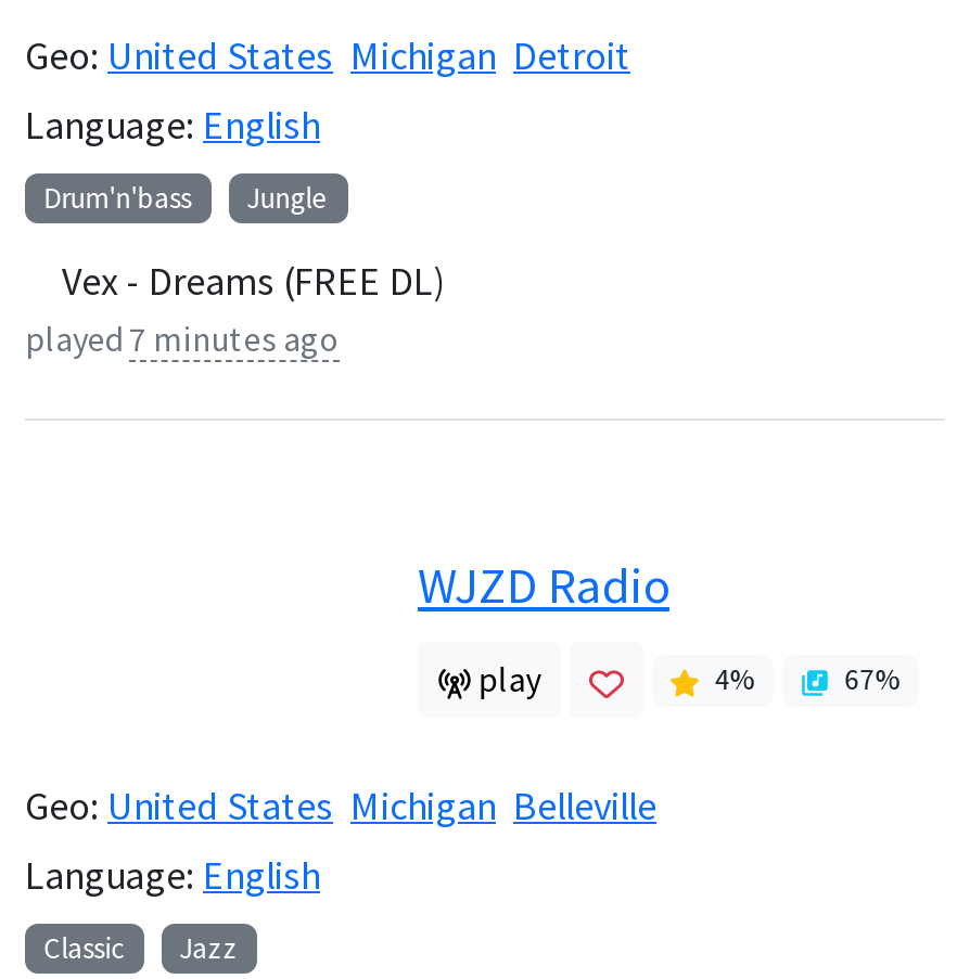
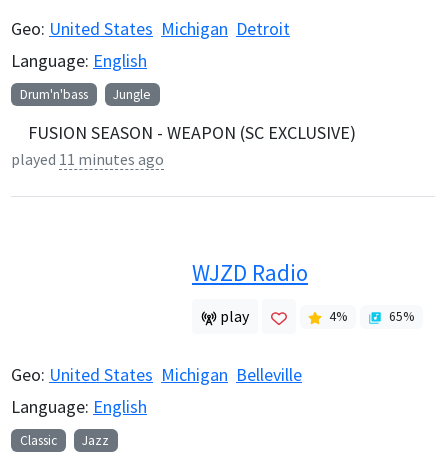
[25,255,446,360] Vex - Dreams (FREE DL) | played 7 minutes ago -> [11,121,356,169] FUSION SEASON - WEAPON (SC EXCLUSIVE) | played 11 minutes ago
[845,662,899,699] 67% -> [389,308,414,325] 65%

